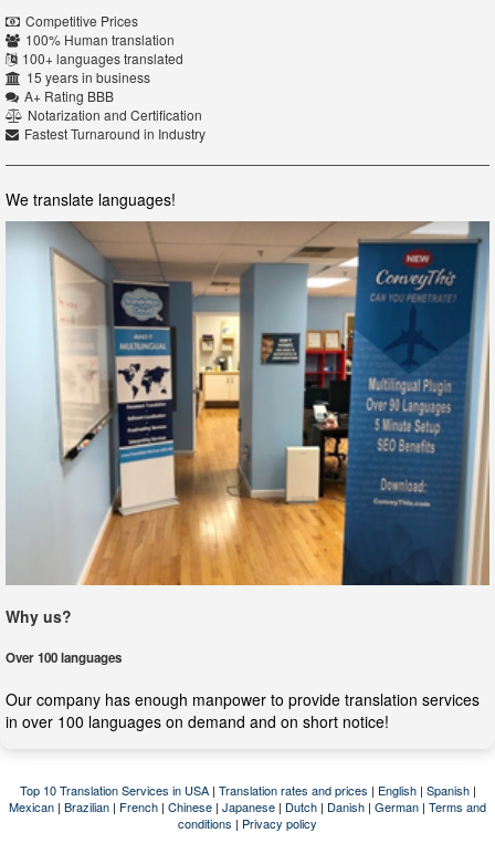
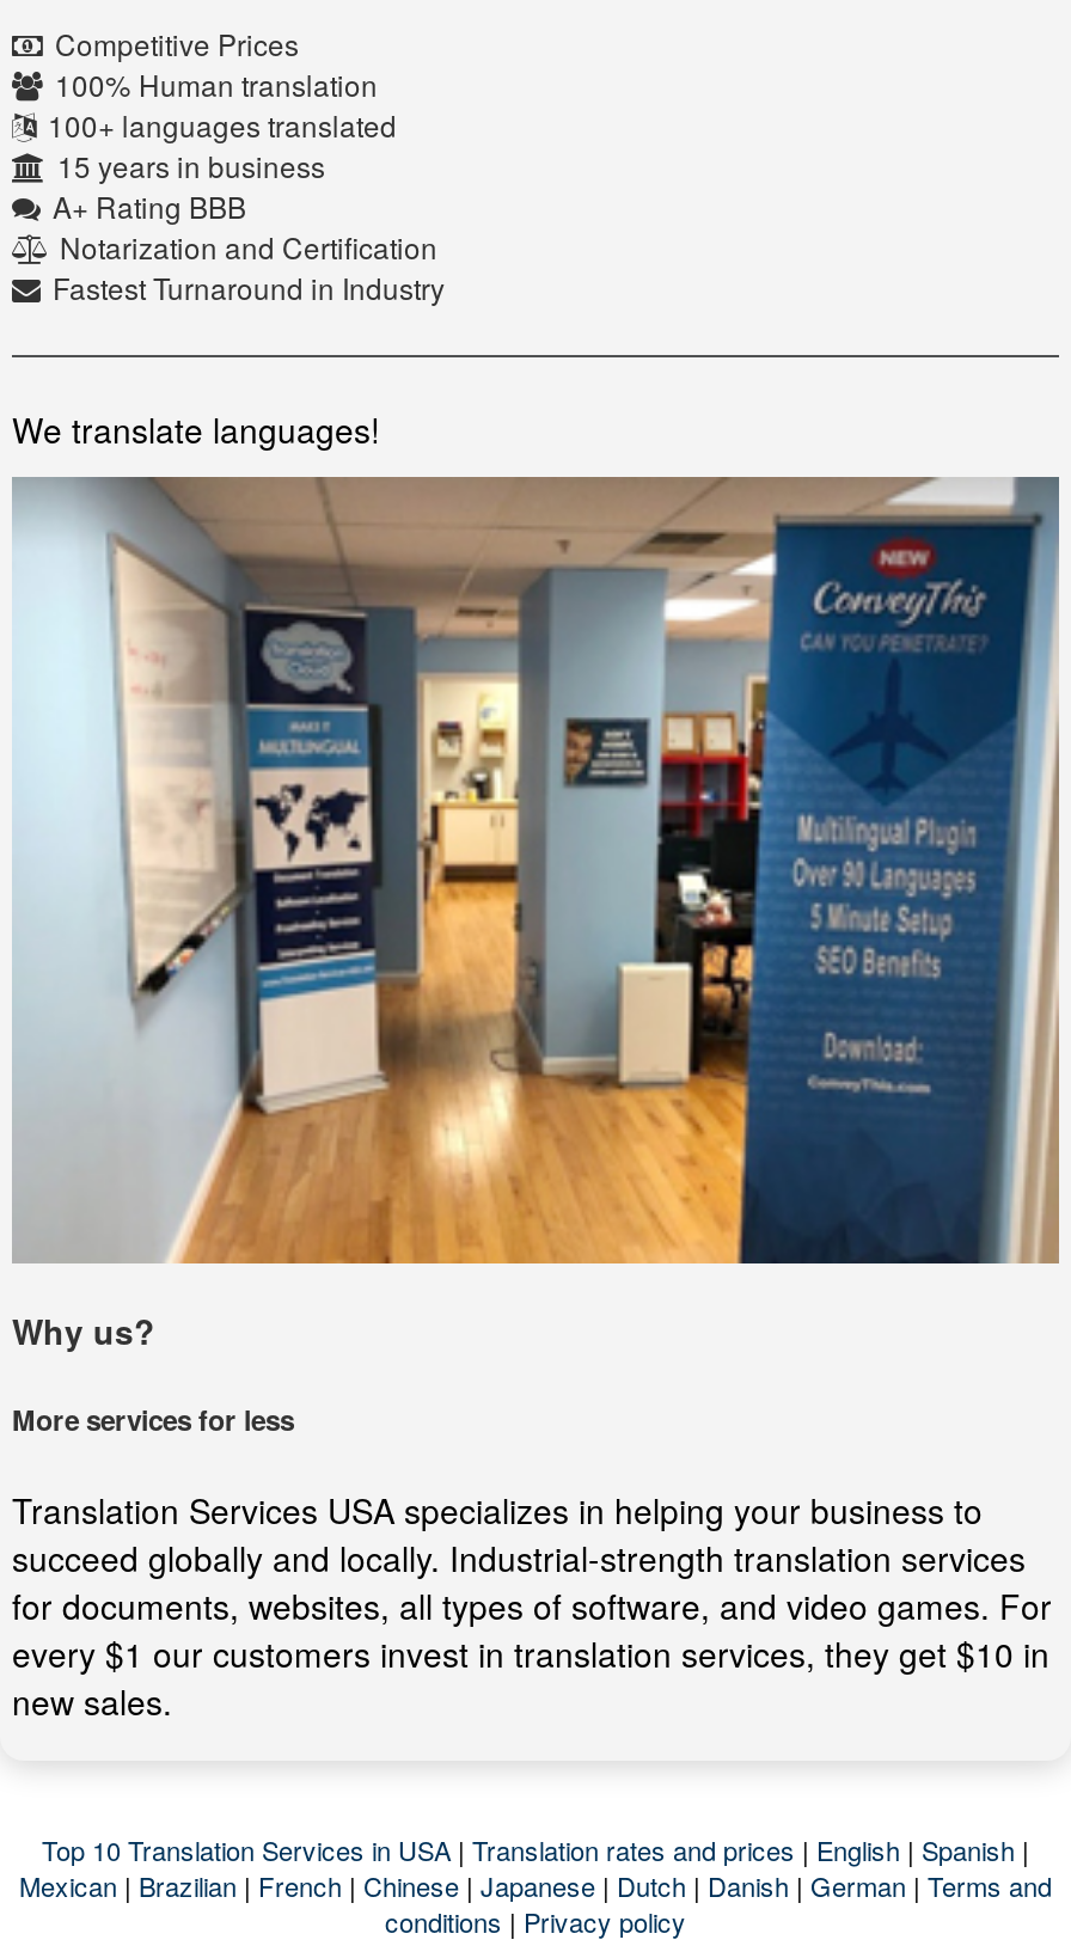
[6,648,122,667] Over 100 languages -> [12,1399,294,1439] More services for less
[6,688,480,732] Our company has enough manpower to provide translation services | in over 100 languages on demand and on short notice! -> [12,1486,1052,1725] Translation Services USA specializes in helping your business to | succeed globally and locally. Industrial-strength translation services | for documents, websites, all types of software, and video games. For | every $1 our customers invest in translation services, they get $10 in | new sales.

